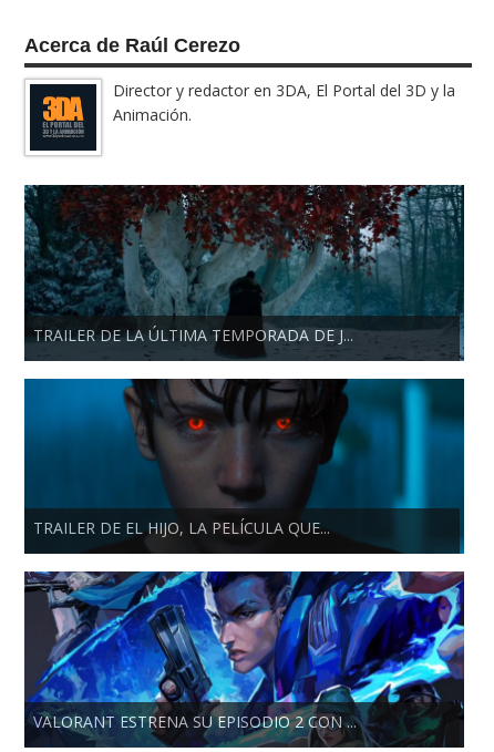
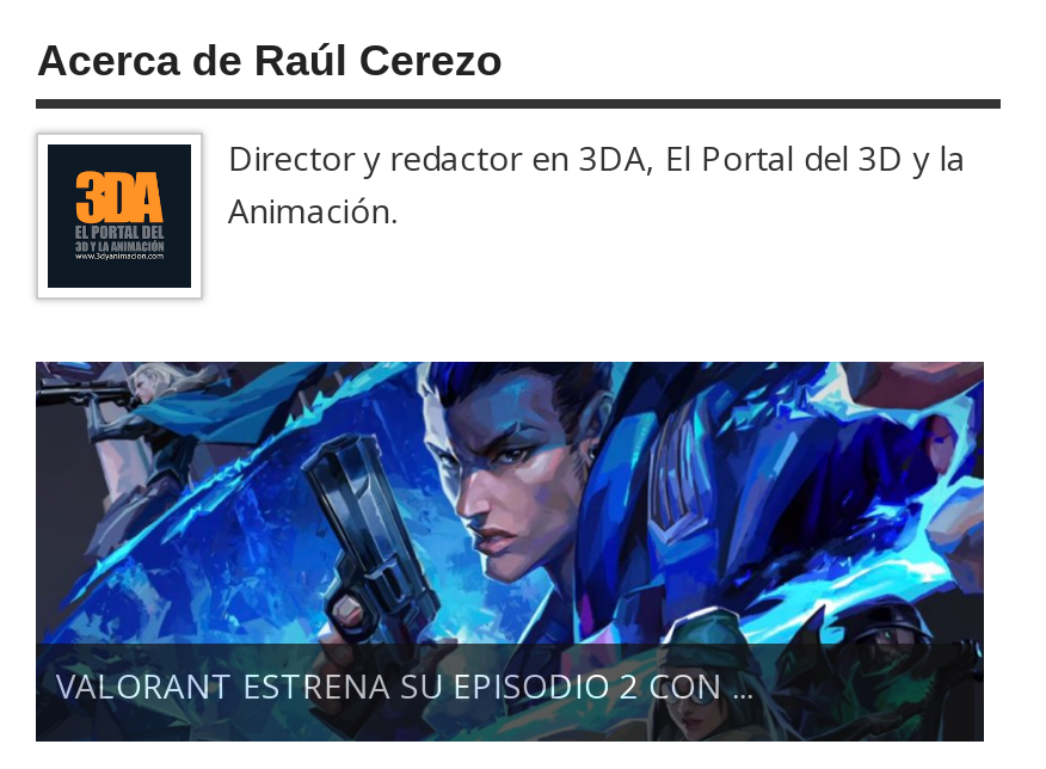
[24,184,465,361] [image] | TRAILER DE LA ÚLTIMA TEMPORADA DE J... -> none
[23,378,465,555] [image] | TRAILER DE EL HIJO, LA PELÍCULA QUE... -> none

